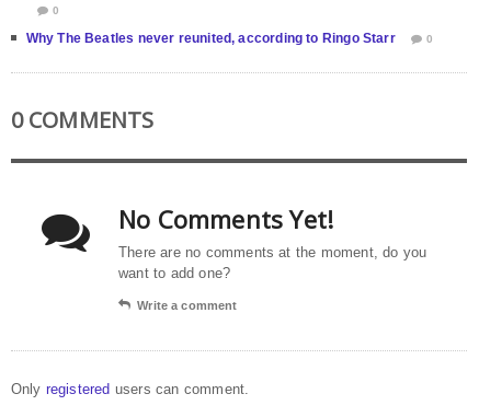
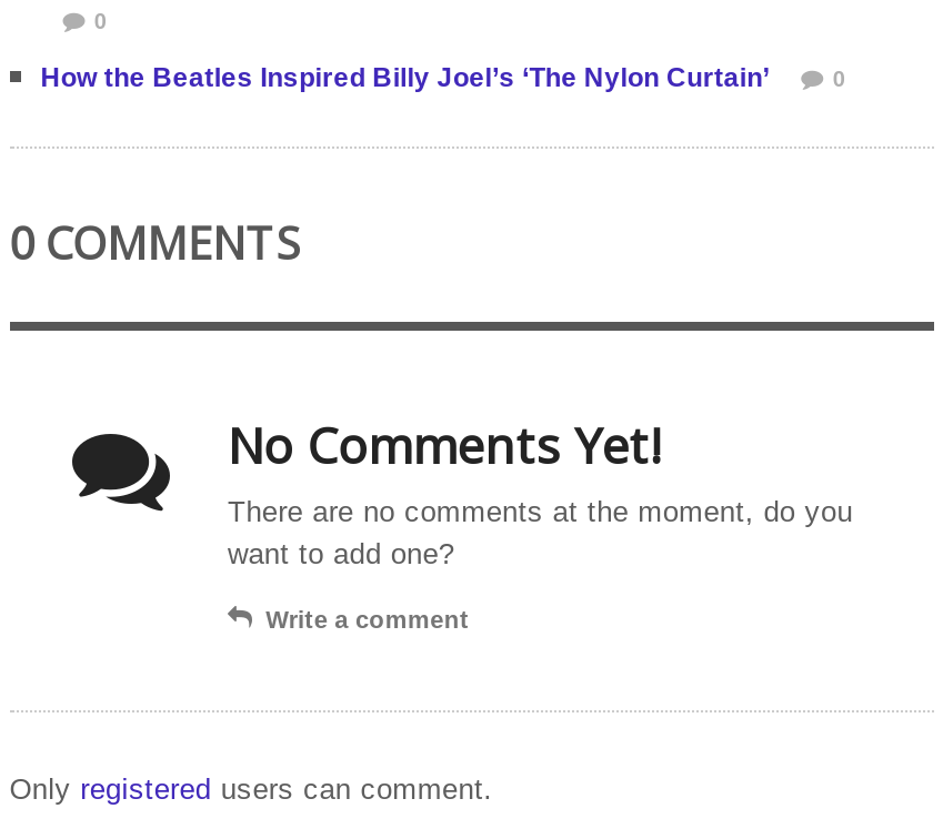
[26,31,395,46] Why The Beatles never reunited, according to Ringo Starr -> [40,62,770,93] How the Beatles Inspired Billy Joel’s ‘The Nylon Curtain’

